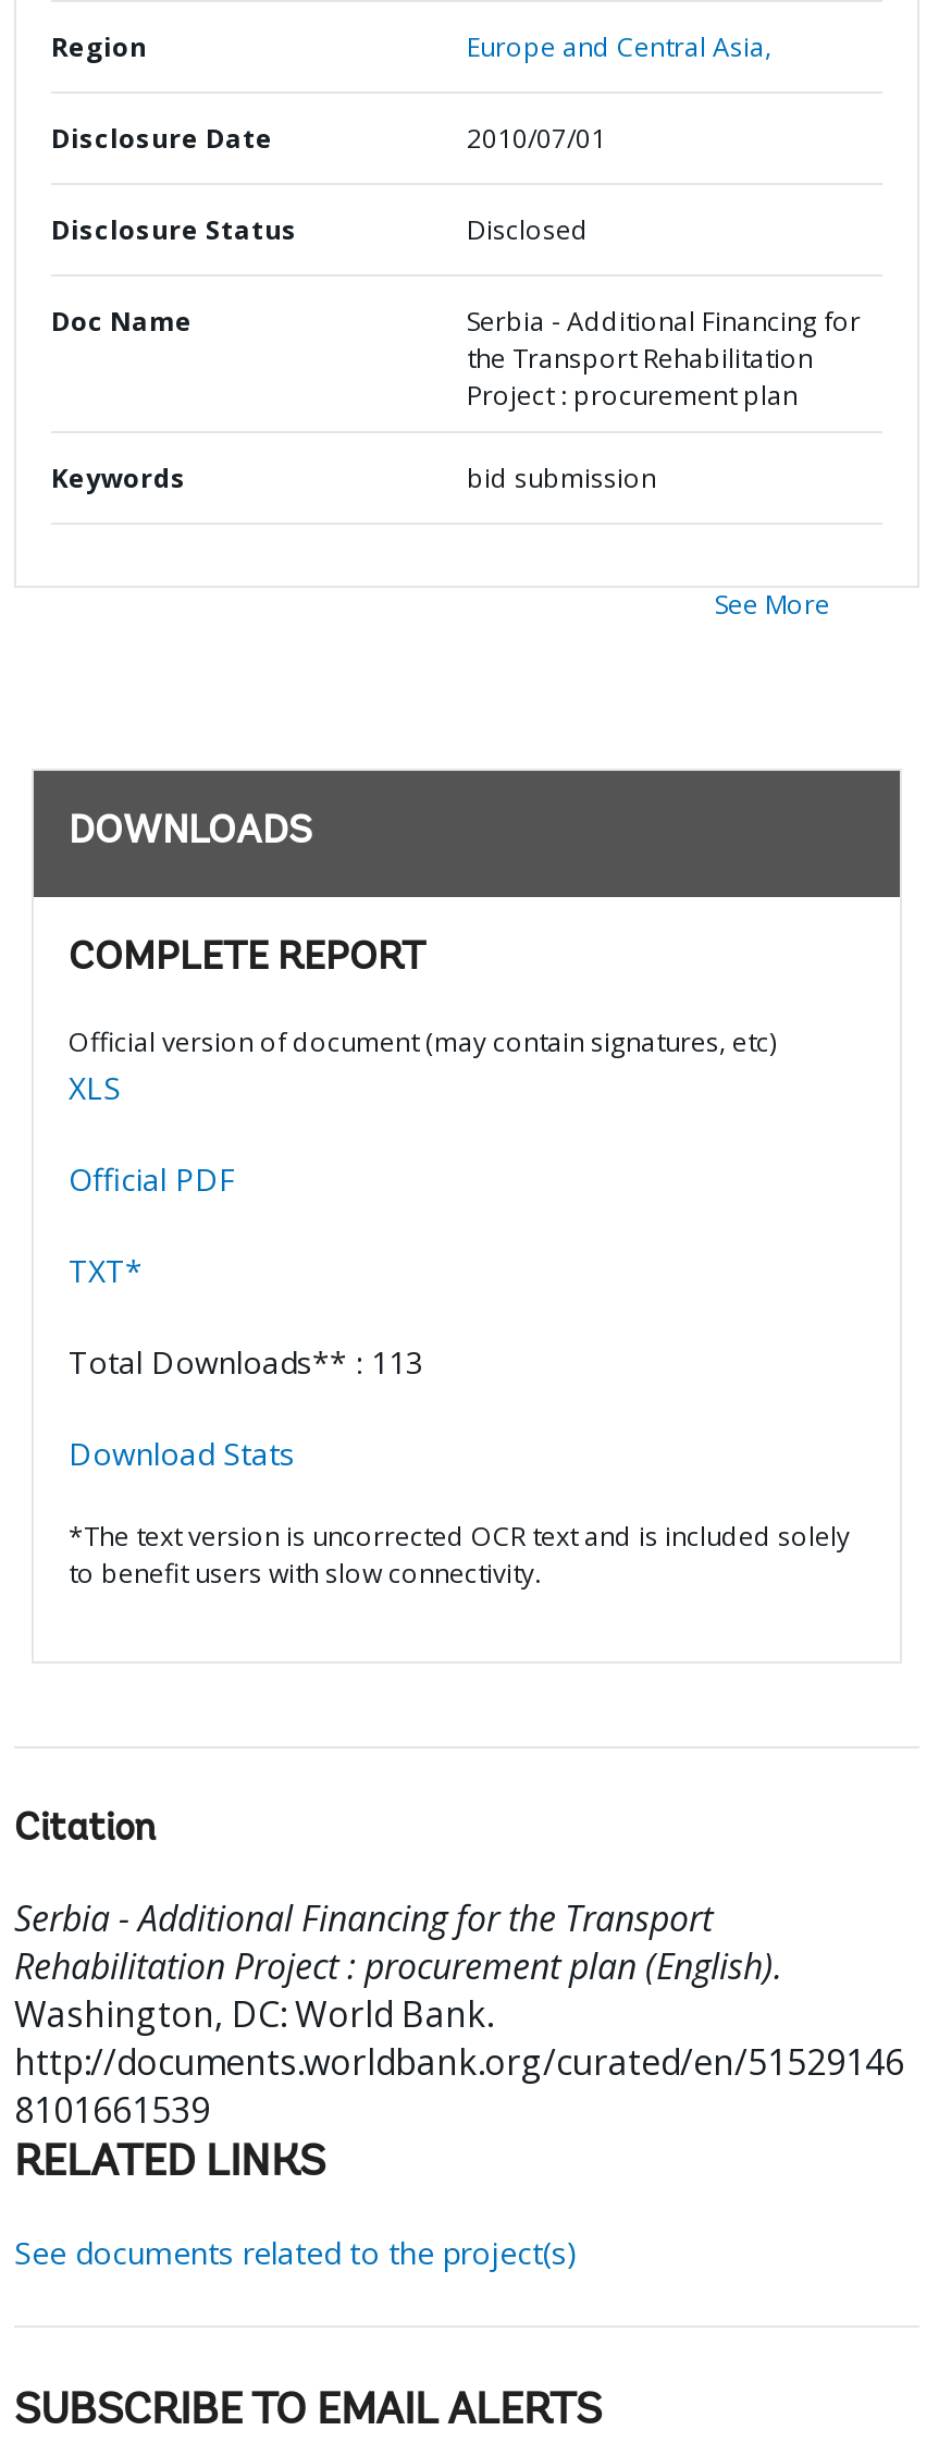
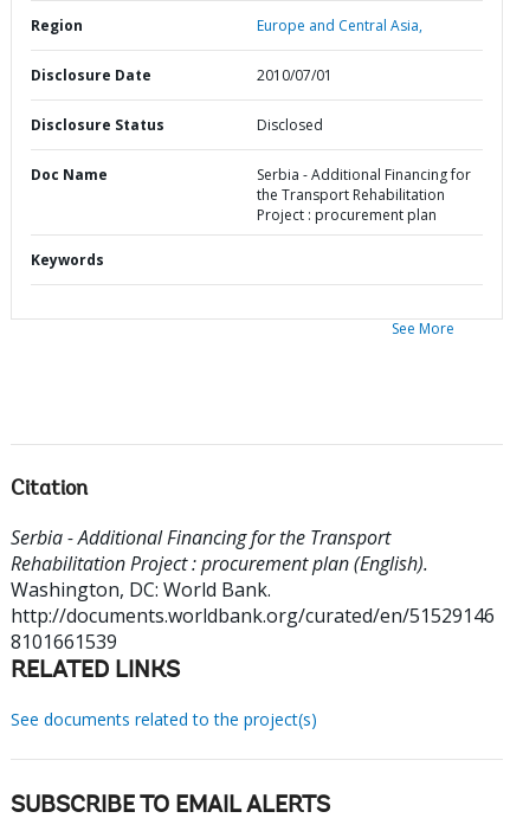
[467,459,656,496] bid submission -> none
[69,814,850,1592] DOWNLOADS | COMPLETE REPORT | Official version of document (may contain signatures, etc) | XLS | Official PDF | TXT* | Total Downloads** : 113 | Download Stats | *The text version is uncorrected OCR text and is included solely | to benefit users with slow connectivity. -> none

